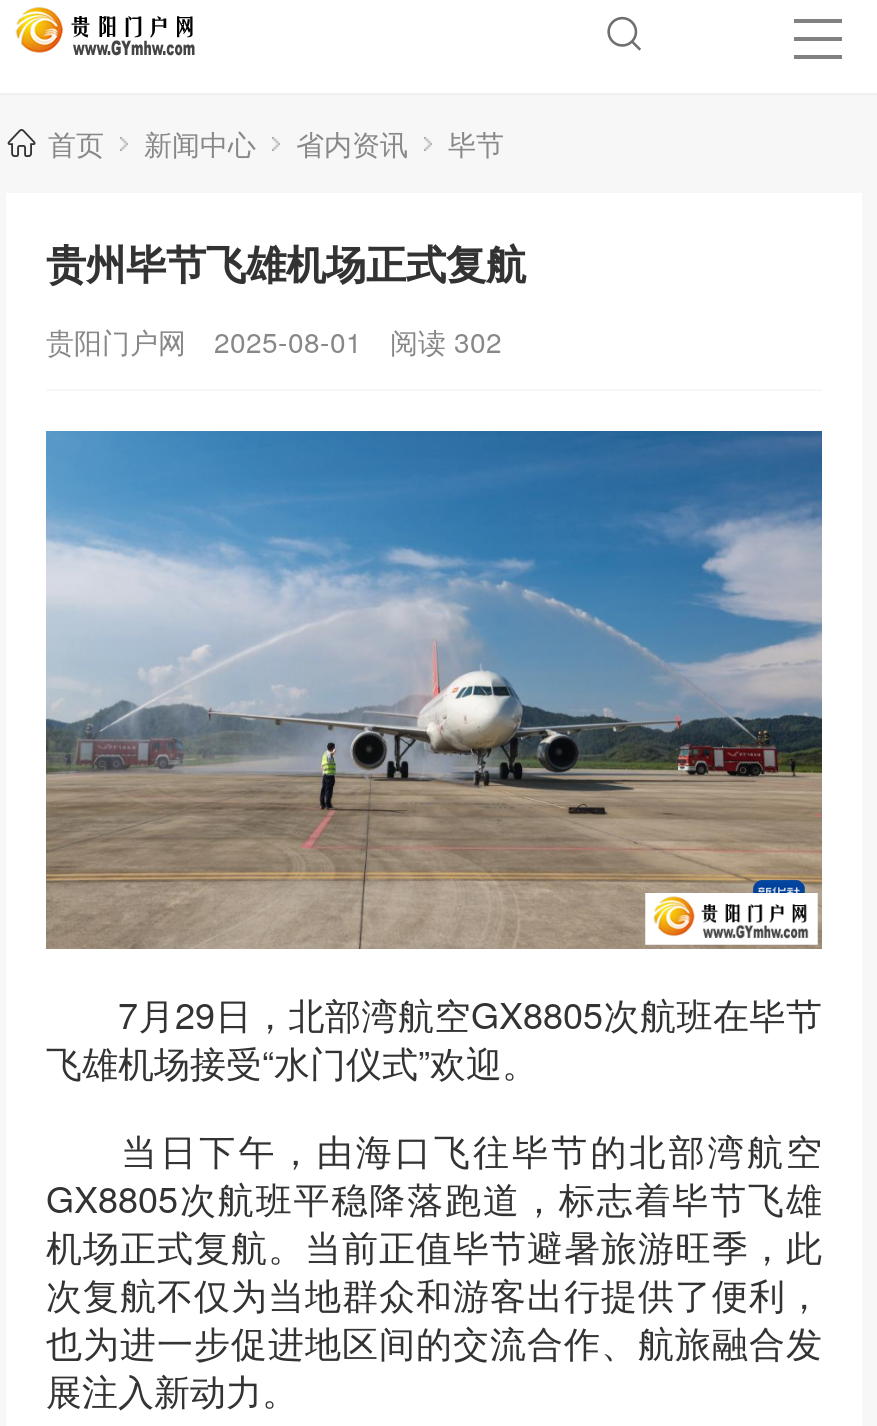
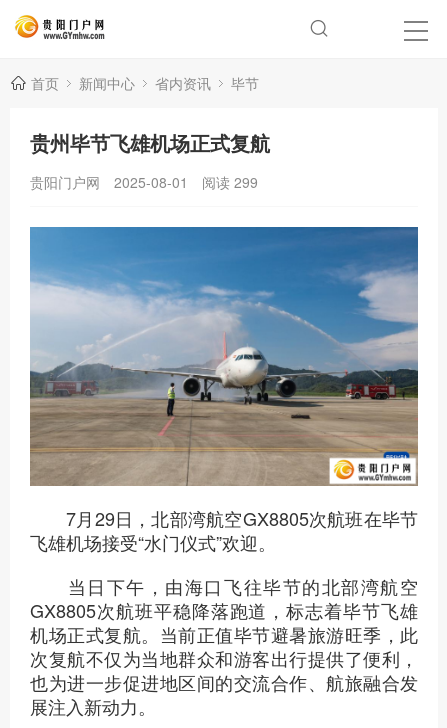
[46,321,502,361] 贵阳门户网 2025-08-01 阅读302 -> [30,172,258,192] 贵阳门户网 2025-08-01 阅读299

